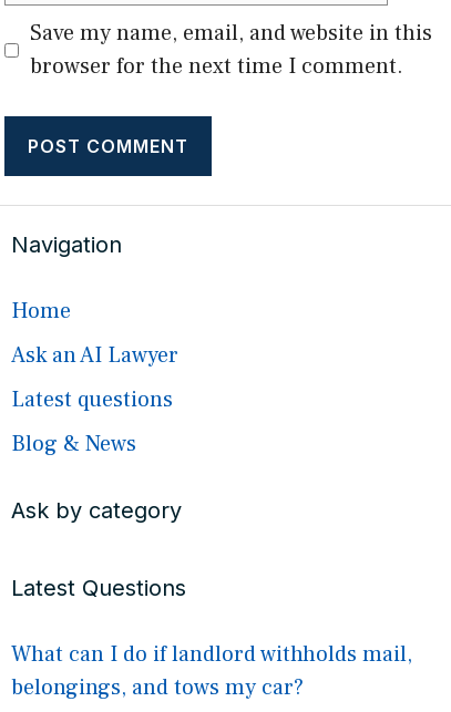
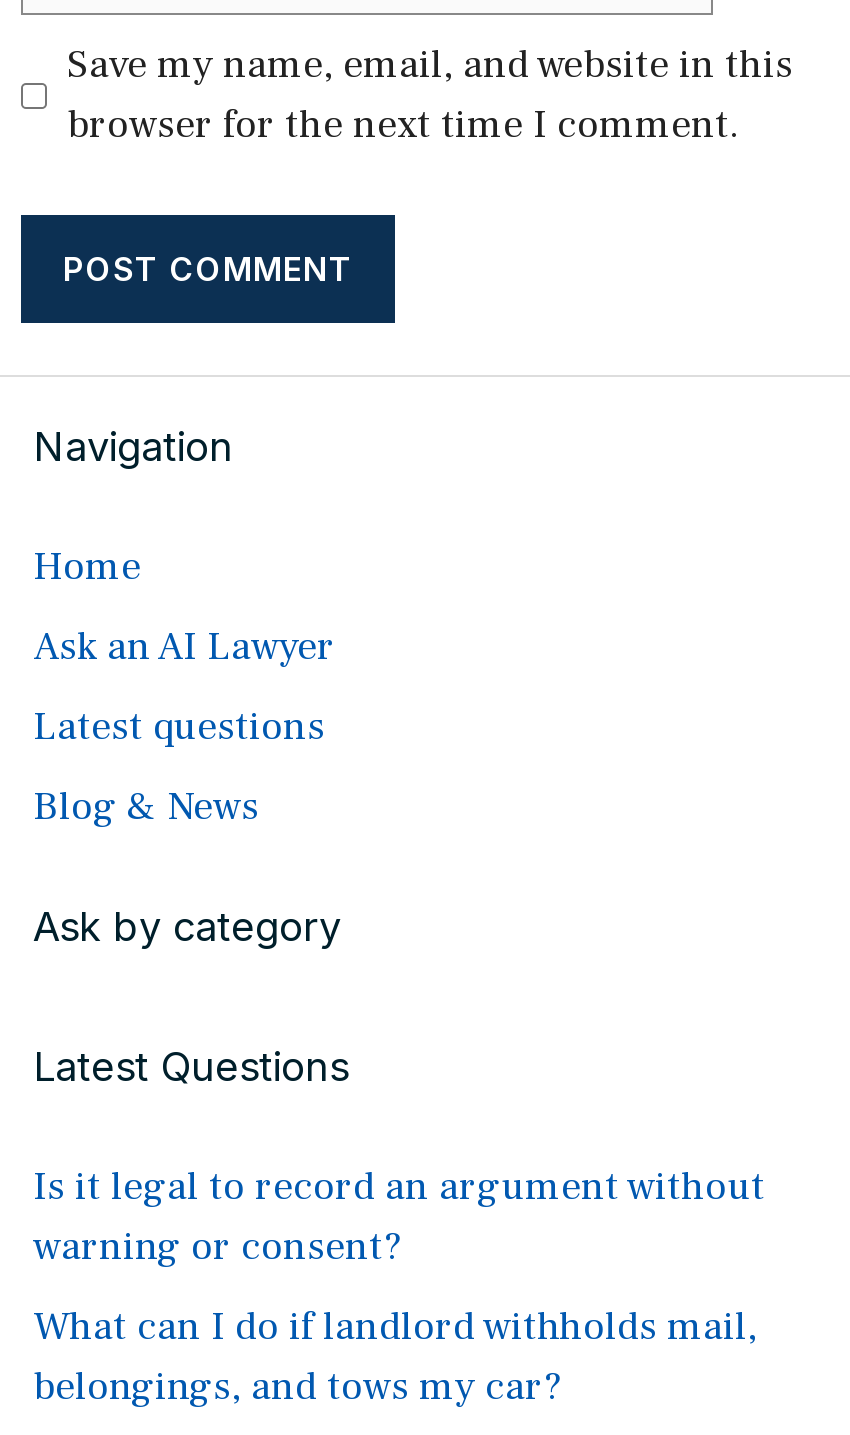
none -> [33,1161,765,1273] Is it legal to record an argument without | warning or consent?

